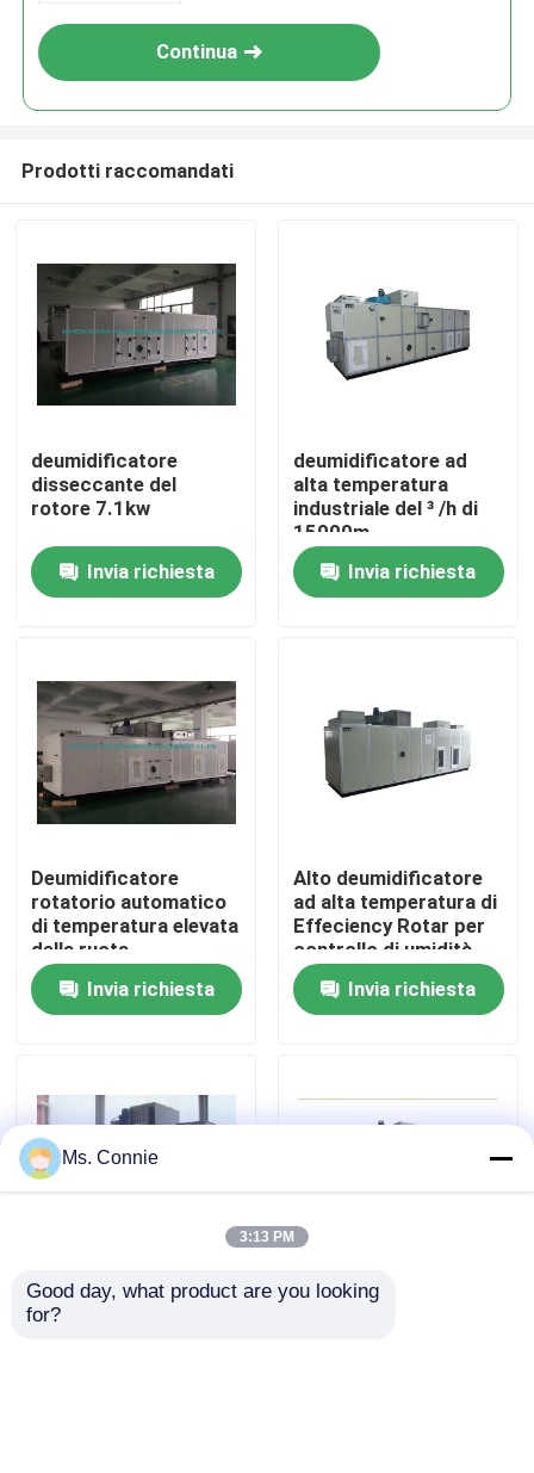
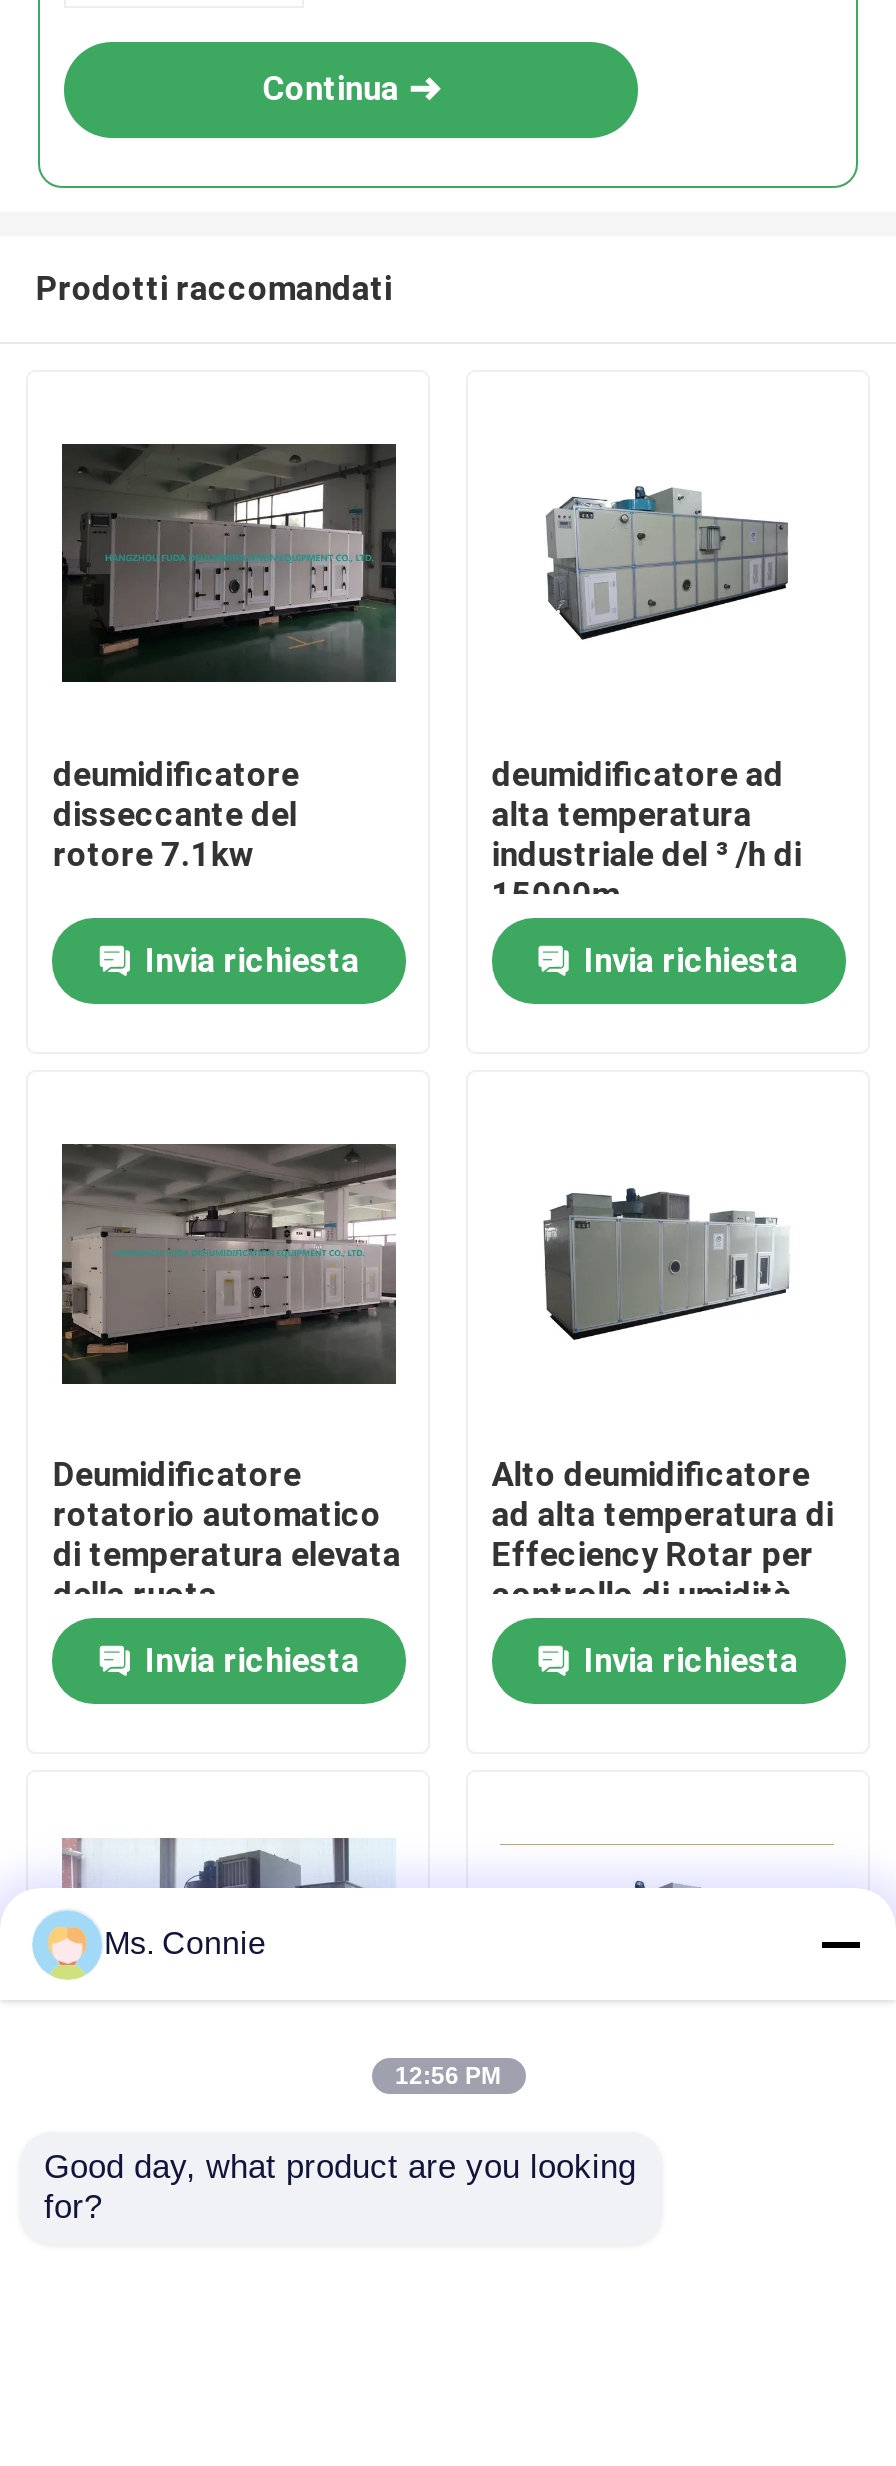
[240,1228,294,1245] 3:13 PM -> [395,2062,501,2090] 12:56 PM

